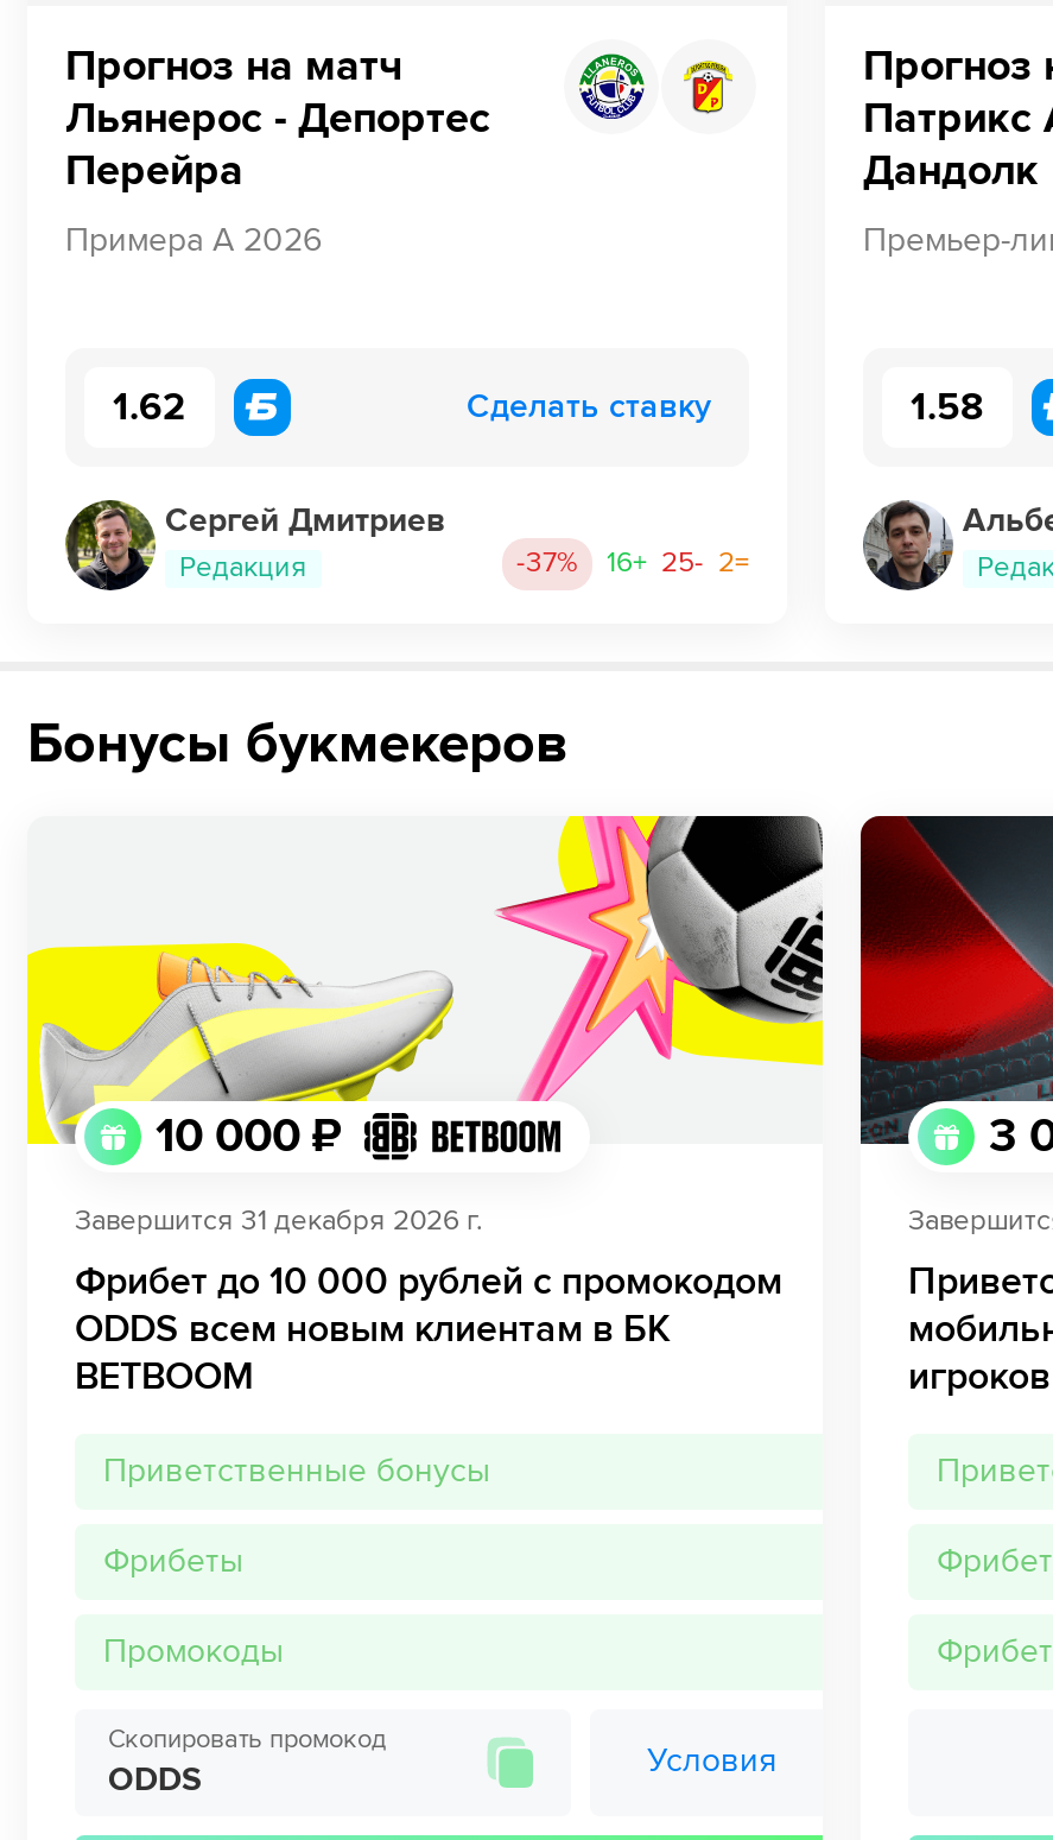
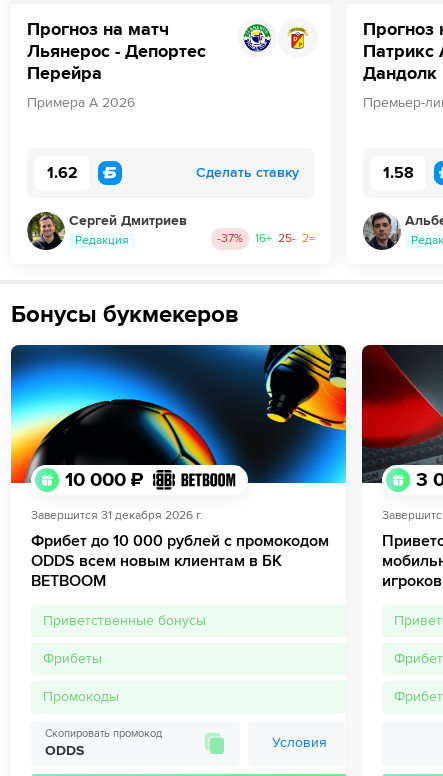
[25,814,825,1146] [image] -> [10,344,347,484] [image]

